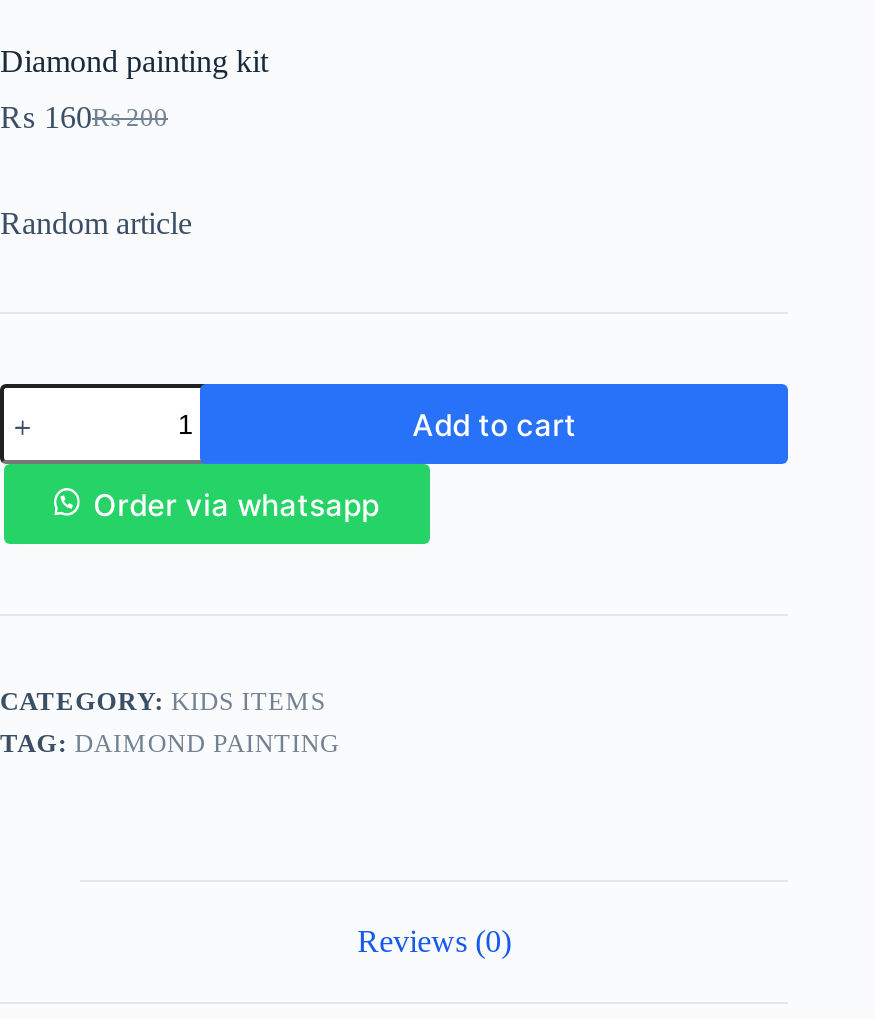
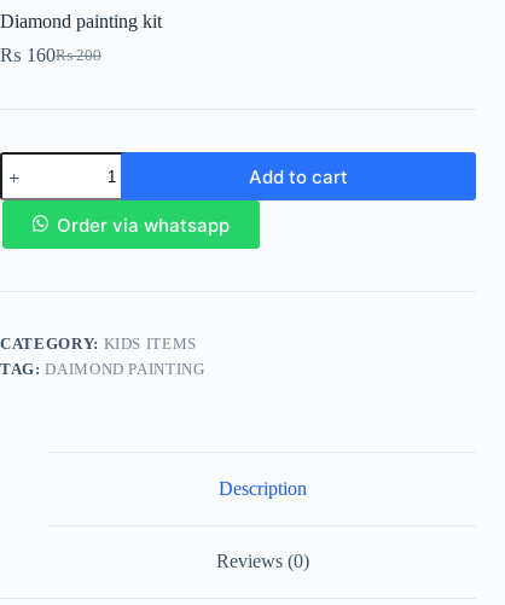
[0,206,192,240] Random article -> none
moved [0,405,576,758] -> [0,165,348,378]: Add to cart | Order via whatsapp | CATEGORY: KIDS ITEMS | TAG: DAIMOND PAINTING
none -> [218,478,306,498] Description

